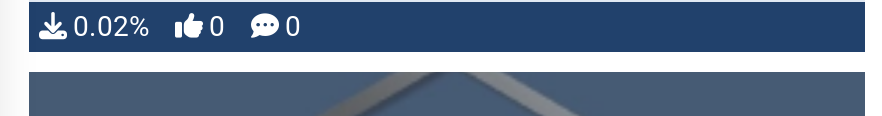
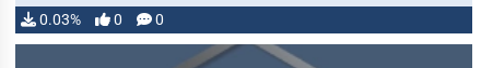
[67,10,301,42] 0.02% 0 0 -> [36,11,164,28] 0.03% 0 0

